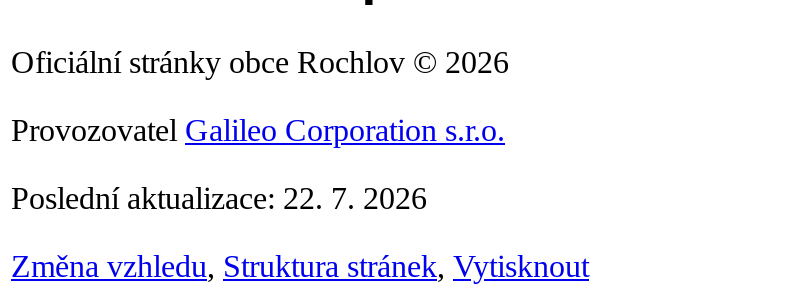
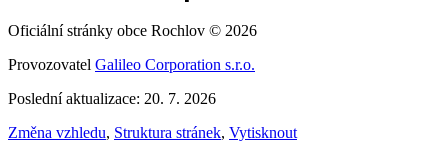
[11,182,427,216] Poslední aktualizace: 22. 7. 2026 -> [8,90,216,107] Poslední aktualizace: 20. 7. 2026

